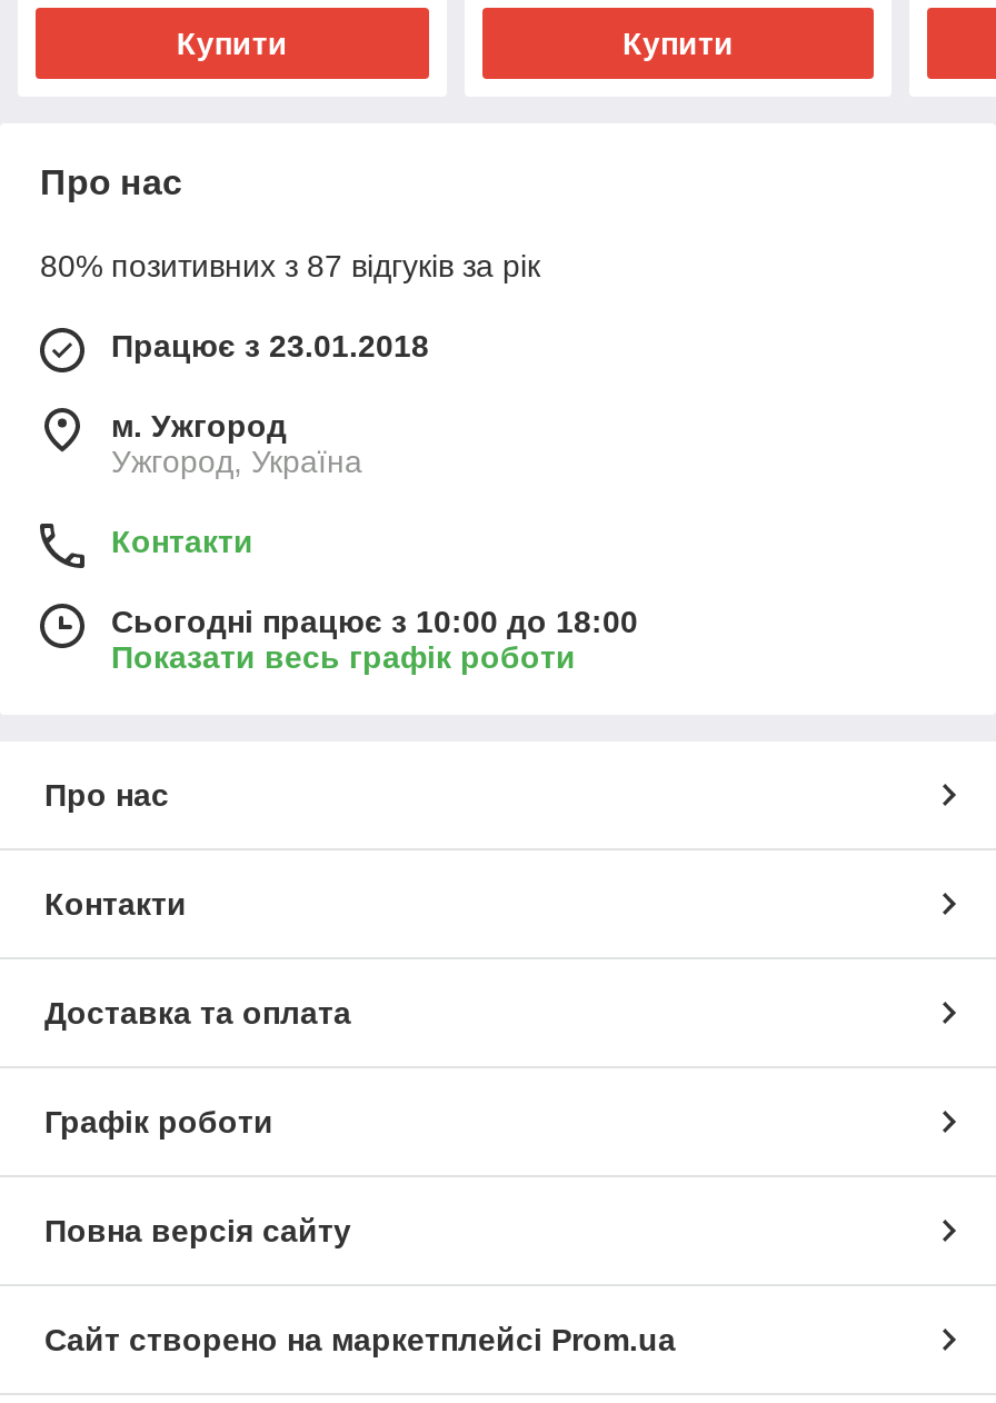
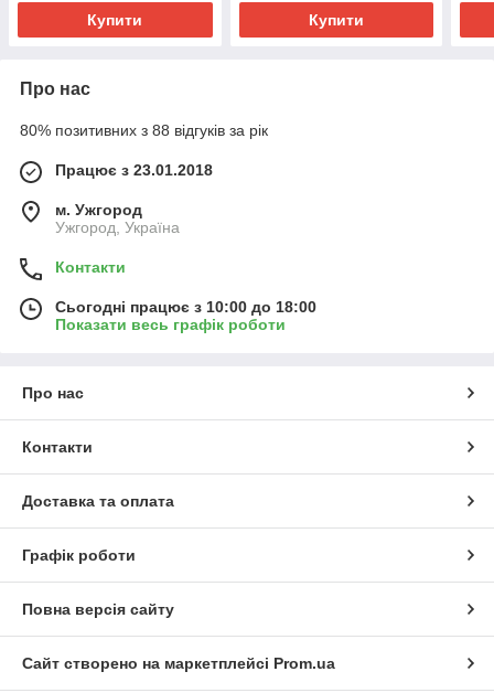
[40,249,540,284] 80% позитивних з 87 відгуків за рік -> [20,122,268,139] 80% позитивних з 88 відгуків за рік

